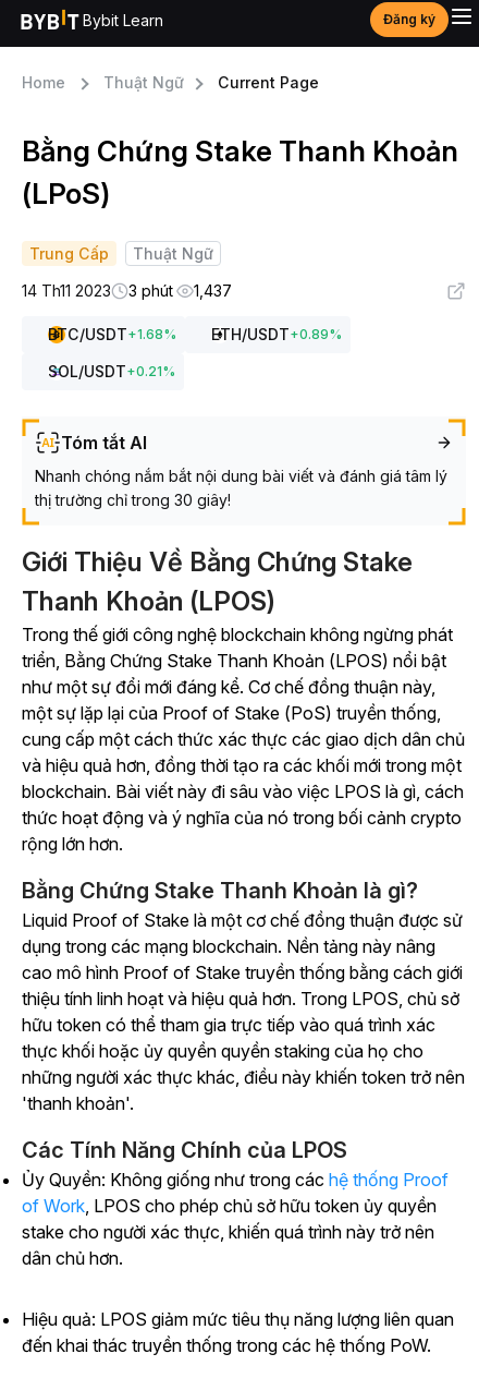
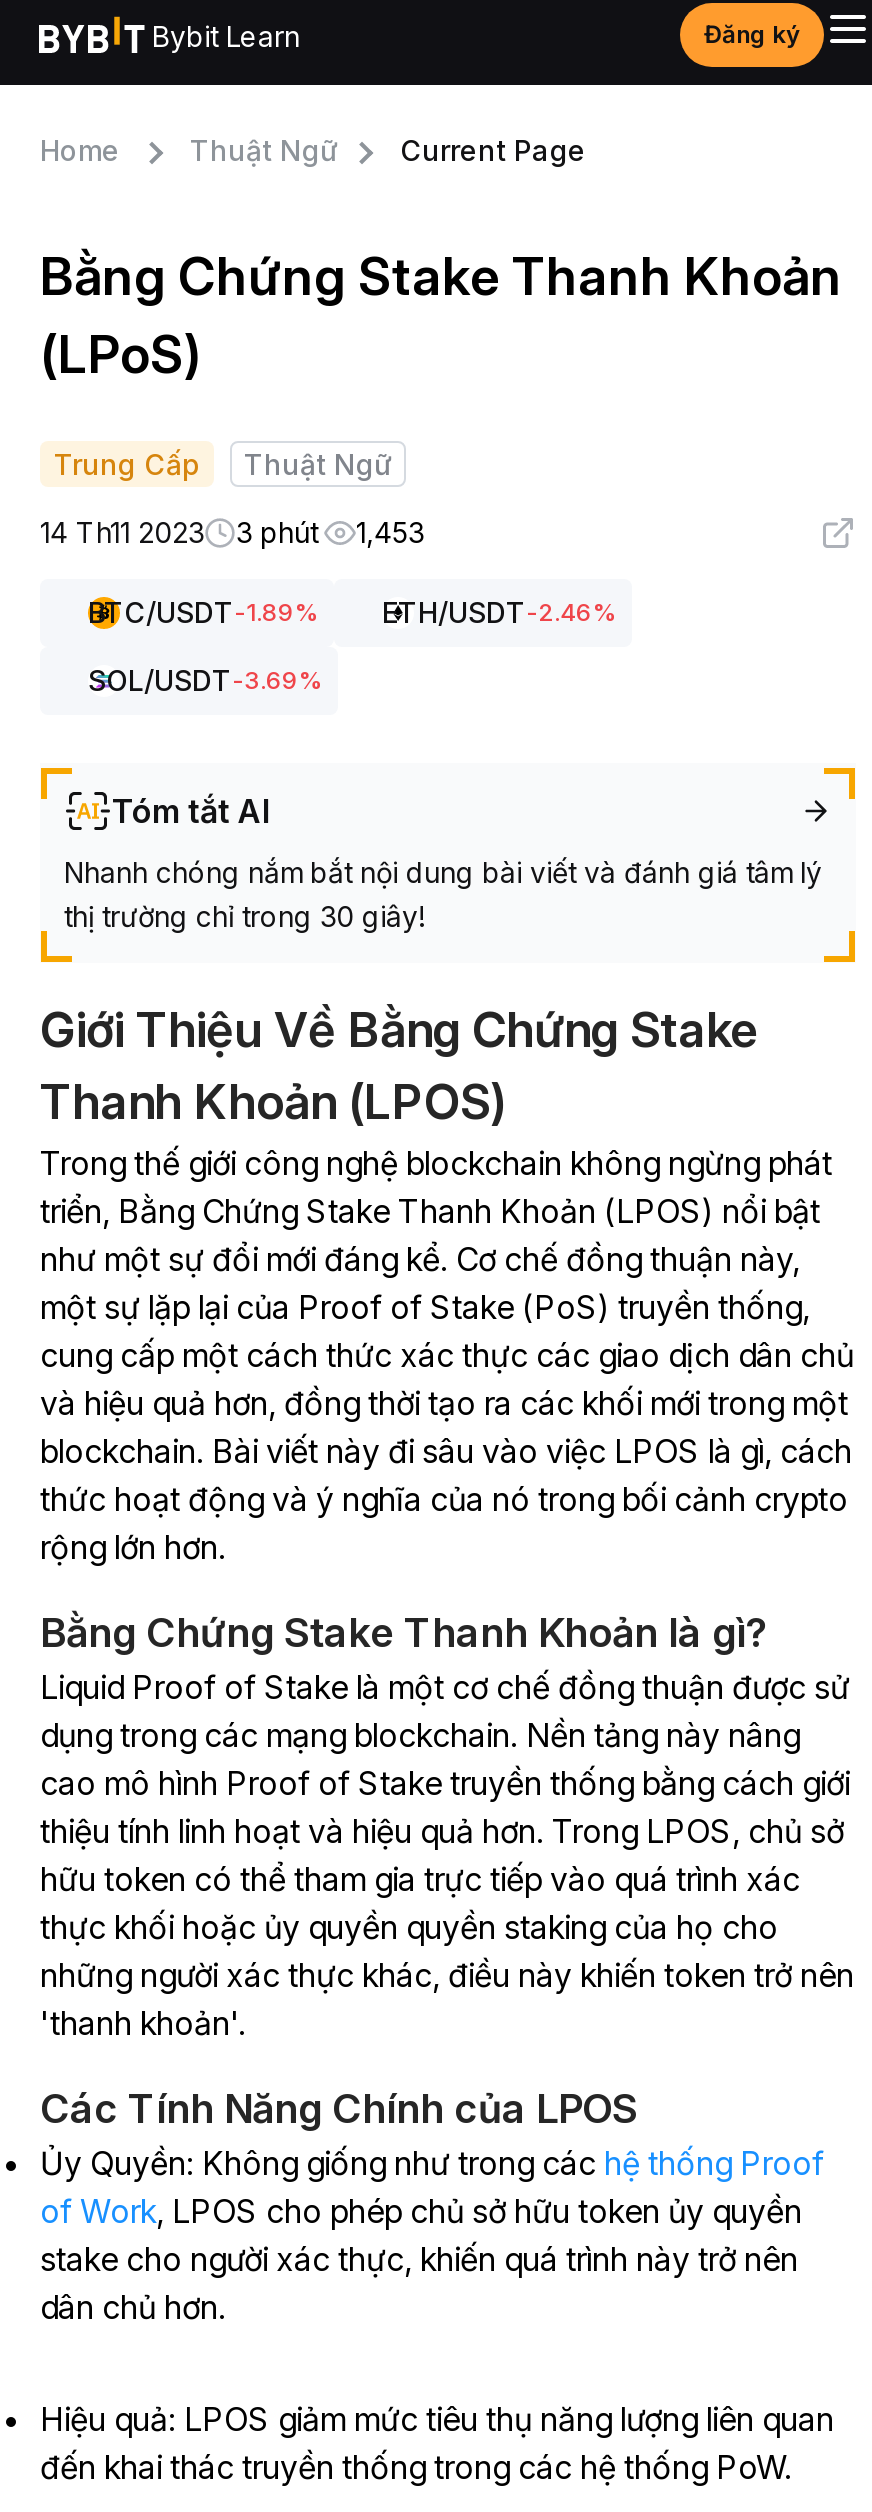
[22,281,232,300] 14 Th11 2023 3 phút 1,437 -> [40,515,424,549] 14 Th11 2023 3 phút 1,453
[48,325,342,343] BTC/USDT + 1.68% | ETH/USDT + 0.89% -> [88,595,616,629] BTC/USDT-1.89% | ETH/USDT-2.46%
[48,362,175,380] SOL/USDT + 0.21% -> [88,663,322,697] SOL/USDT-3.69%

